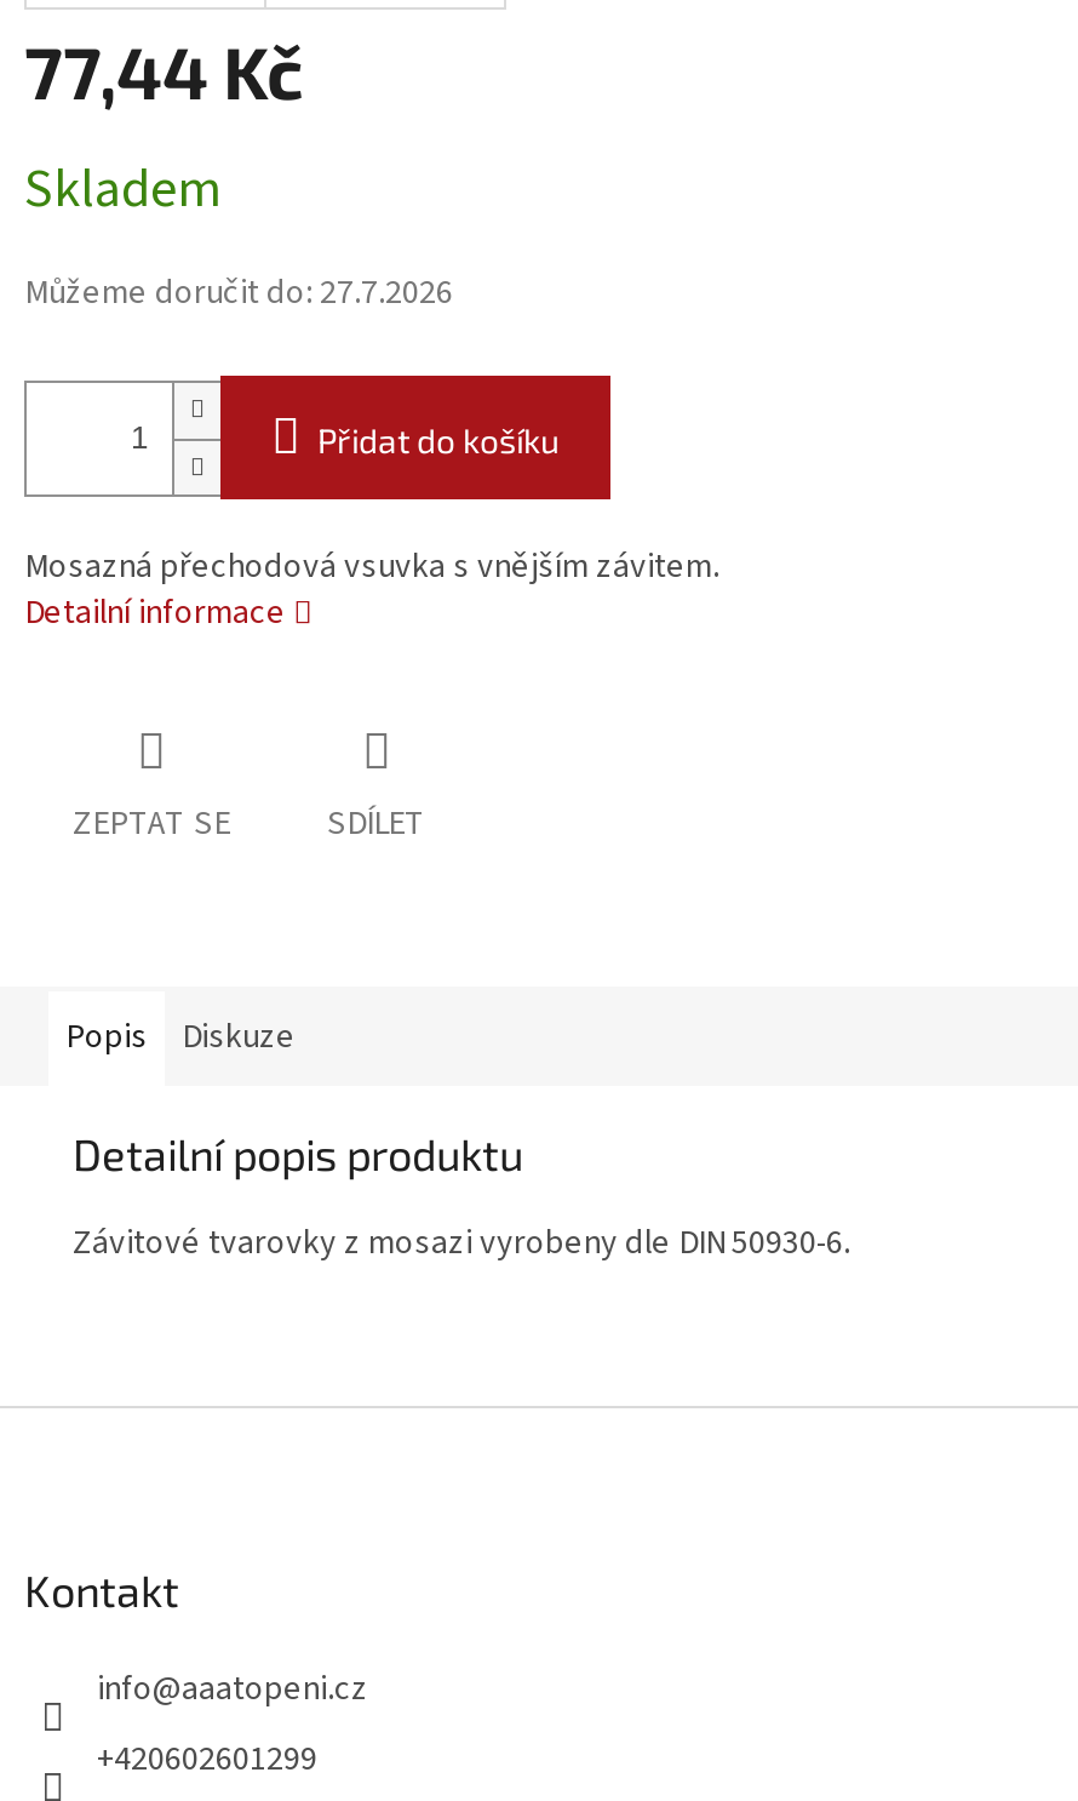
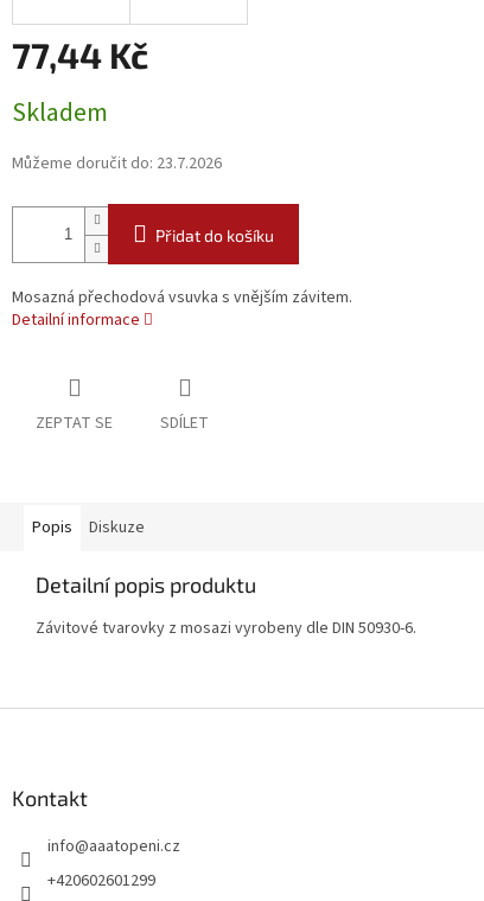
[24,270,453,319] Můžeme doručit do: 27.7.2026 -> [12,152,222,176] Můžeme doručit do: 23.7.2026

